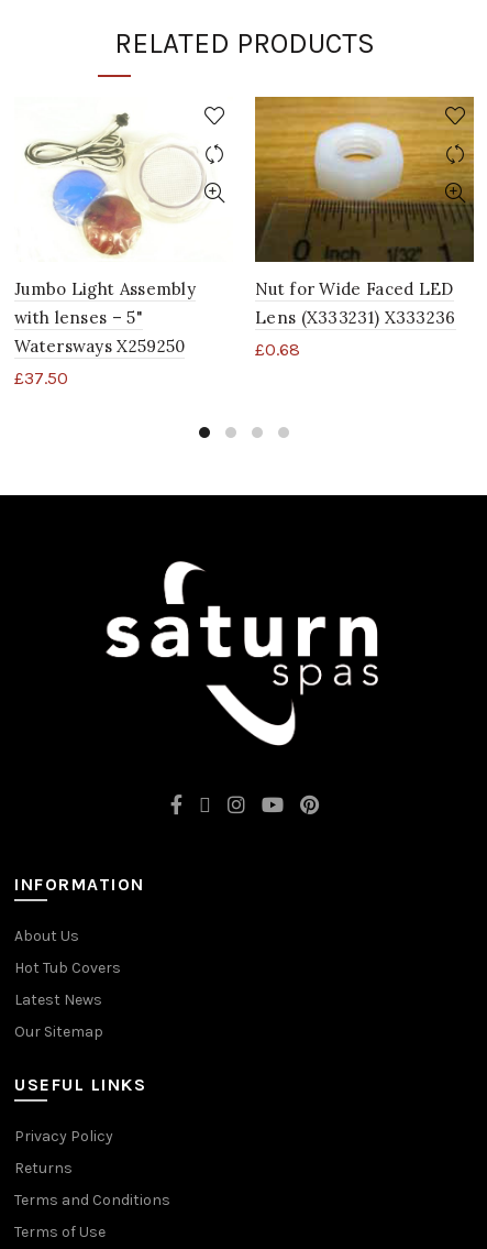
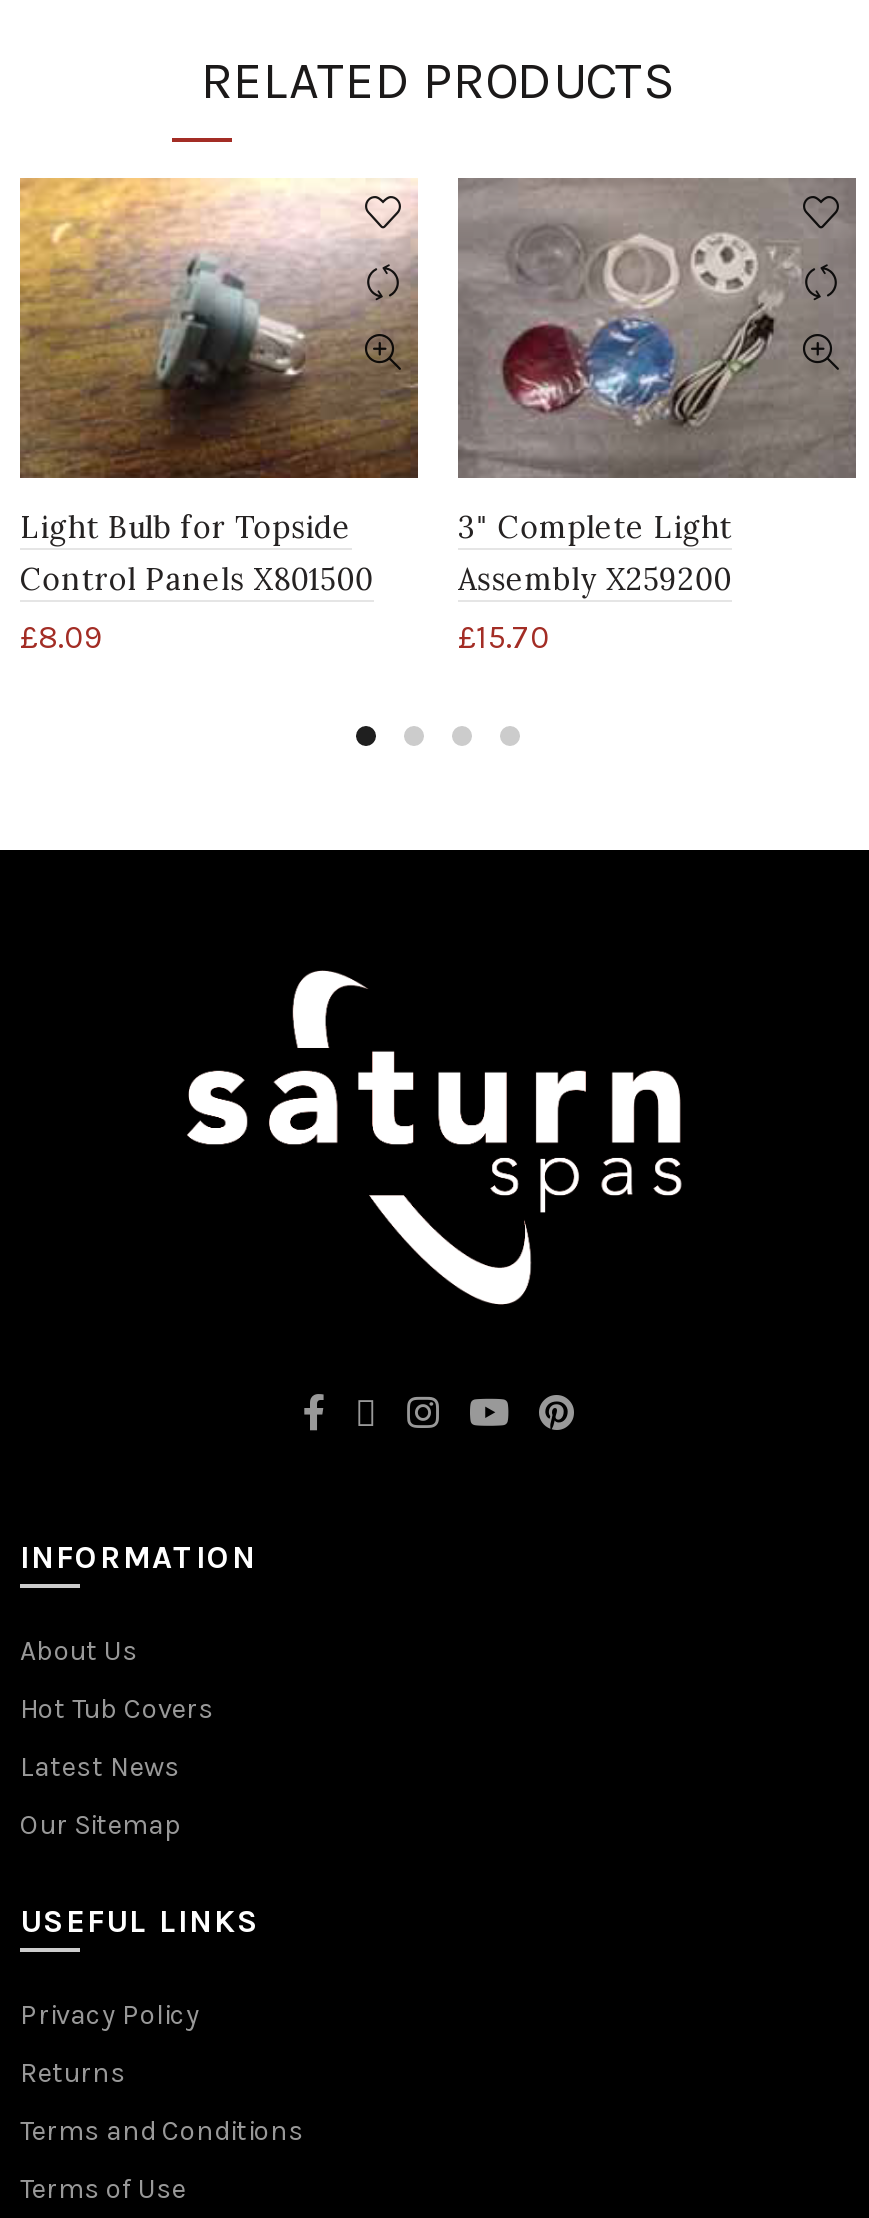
[254,97,474,328] [image] | Nut for Wide Faced LED | Lens (X333231) X333236 -> [458,178,856,597] [image] | 3" Complete Light | Assembly X259200
[14,103,233,356] [image] | Jumbo Light Assembly | with lenses – 5" | Watersways X259250 -> [18,176,420,597] [image] | Light Bulb for Topside | Control Panels X801500
[255,339,300,360] £0.68 -> [458,617,550,655] £15.70
[14,367,68,388] £37.50 -> [20,617,102,655] £8.09

